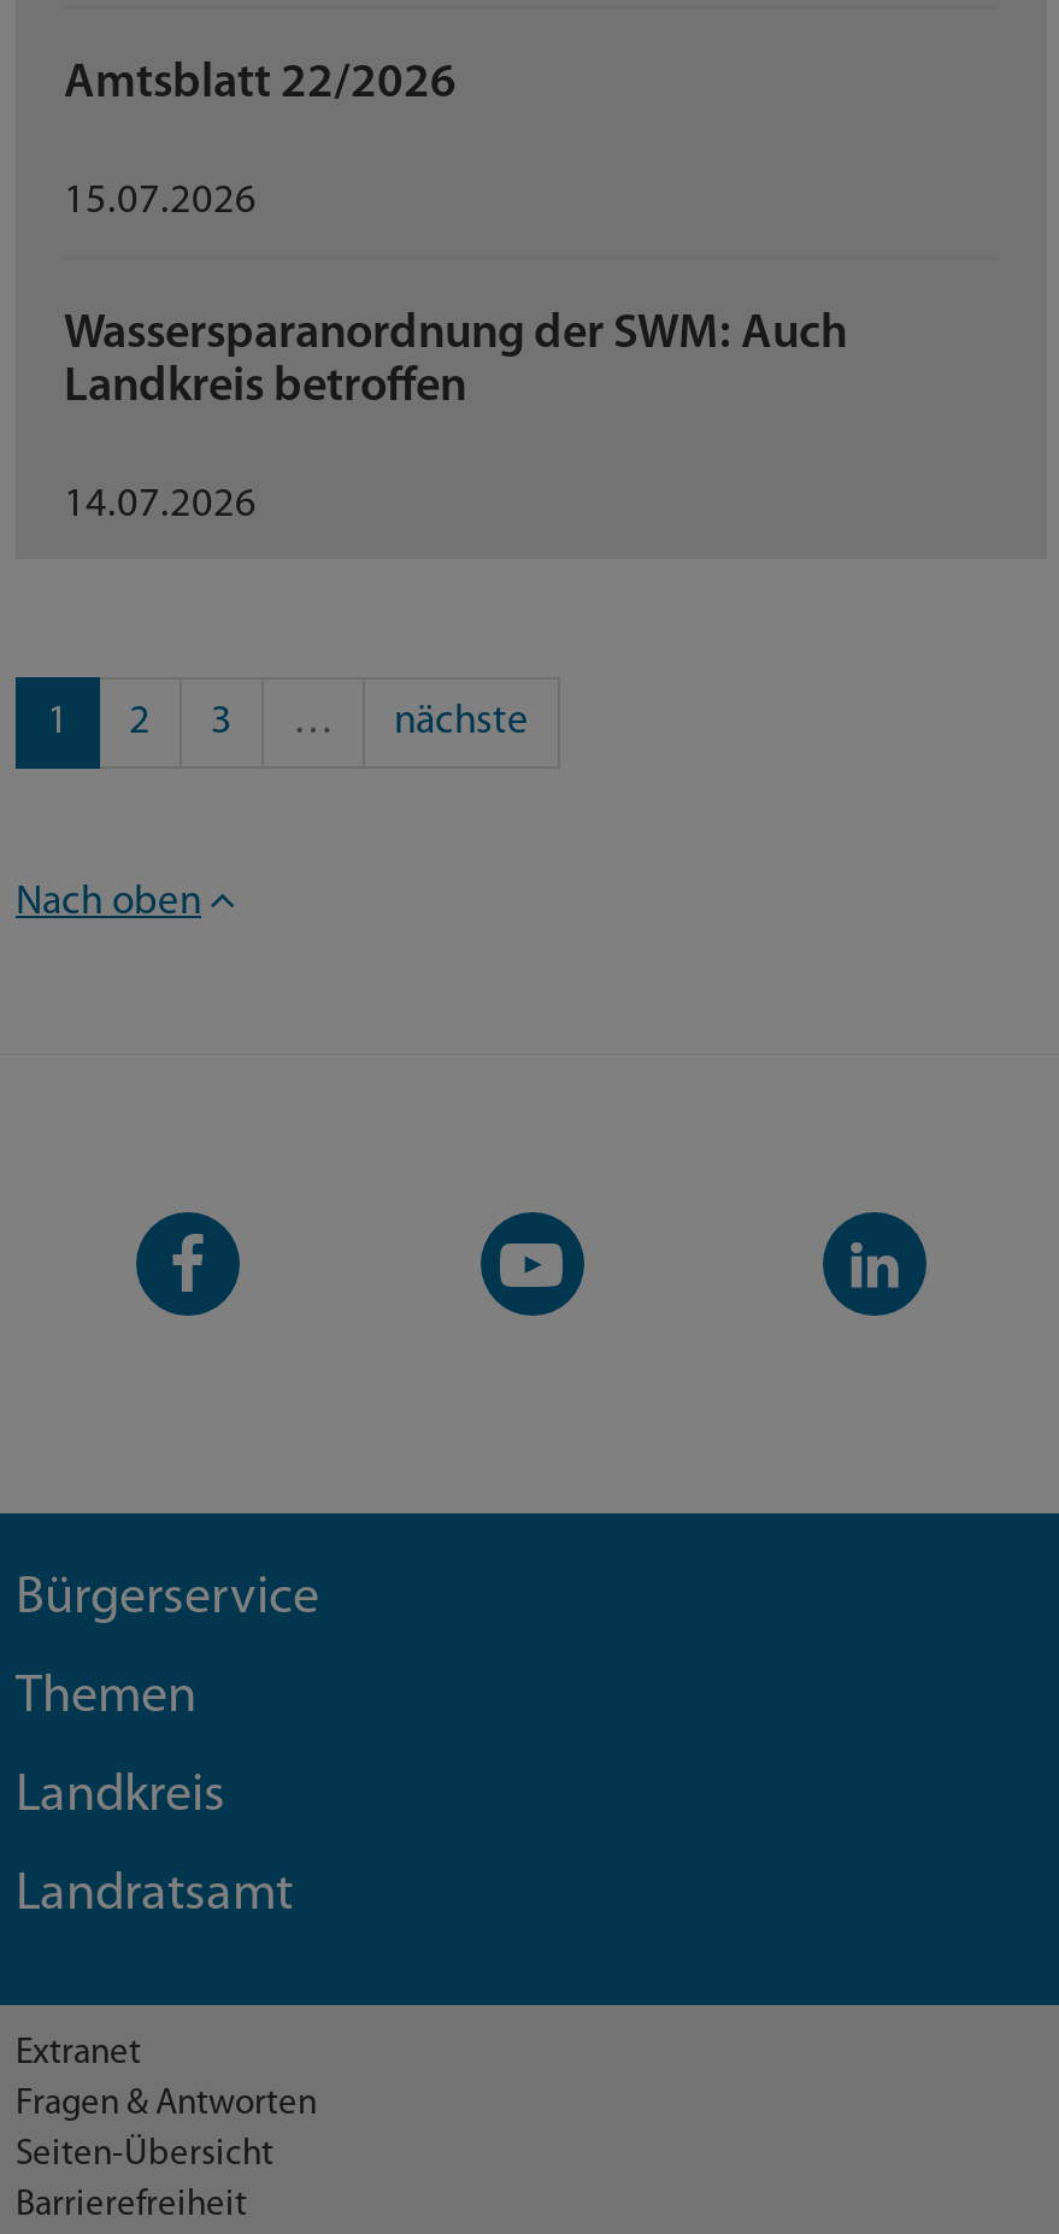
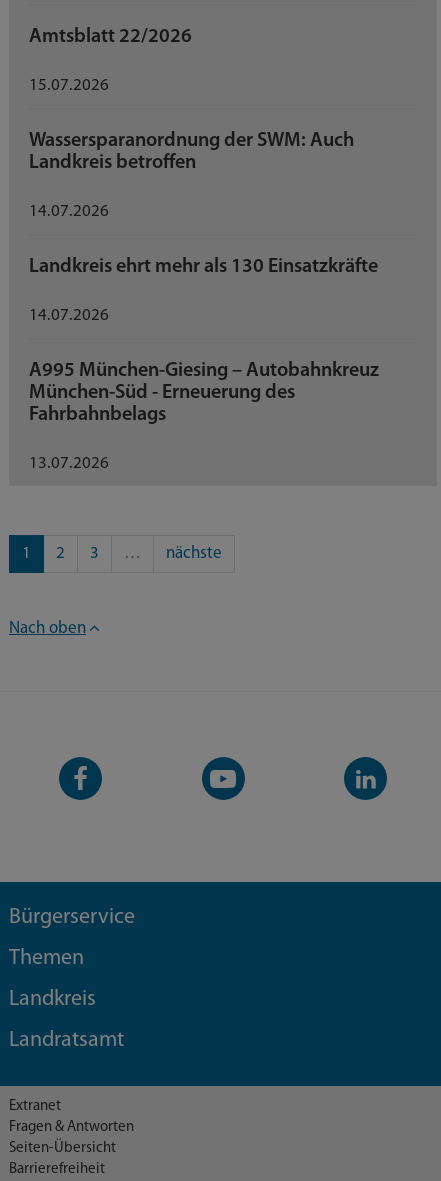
none -> [29,257,379,472] Landkreis ehrt mehr als 130 Einsatzkräfte | 14.07.2026 | A995 München-Giesing – Autobahnkreuz | München-Süd - Erneuerung des | Fahrbahnbelags | 13.07.2026

